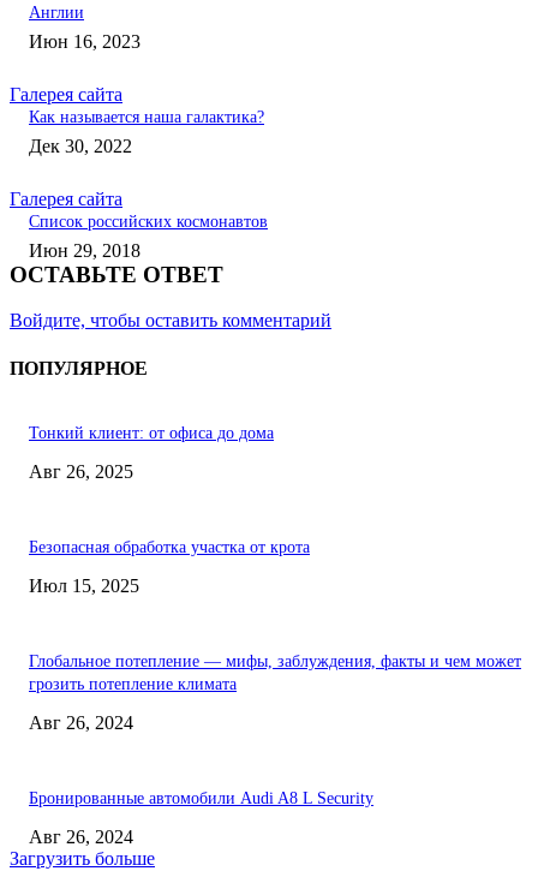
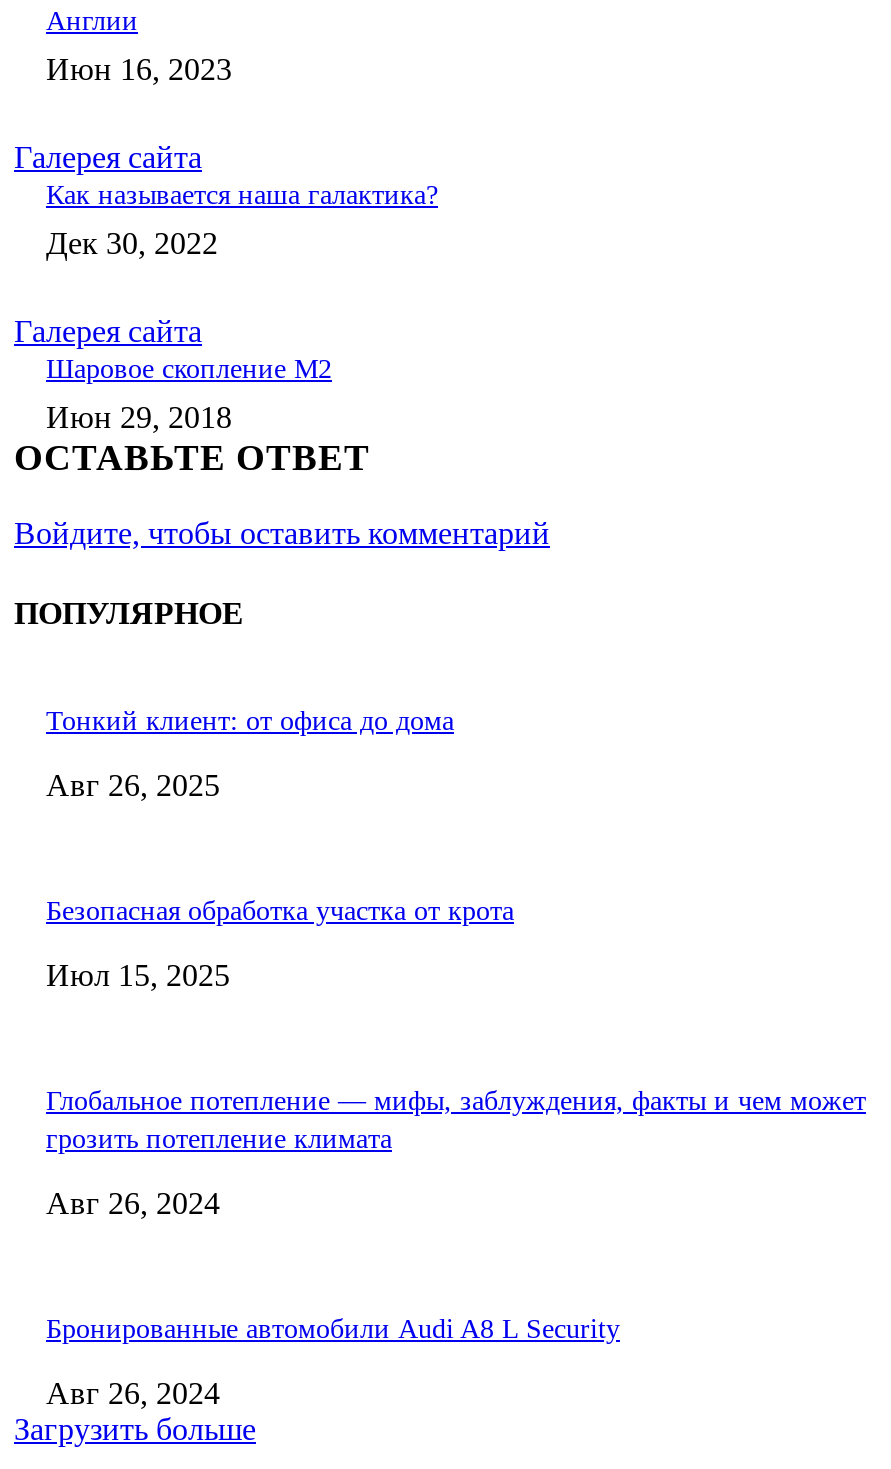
[29,212,268,230] Список российских космонавтов -> [46,354,332,384] Шаровое скопление М2

